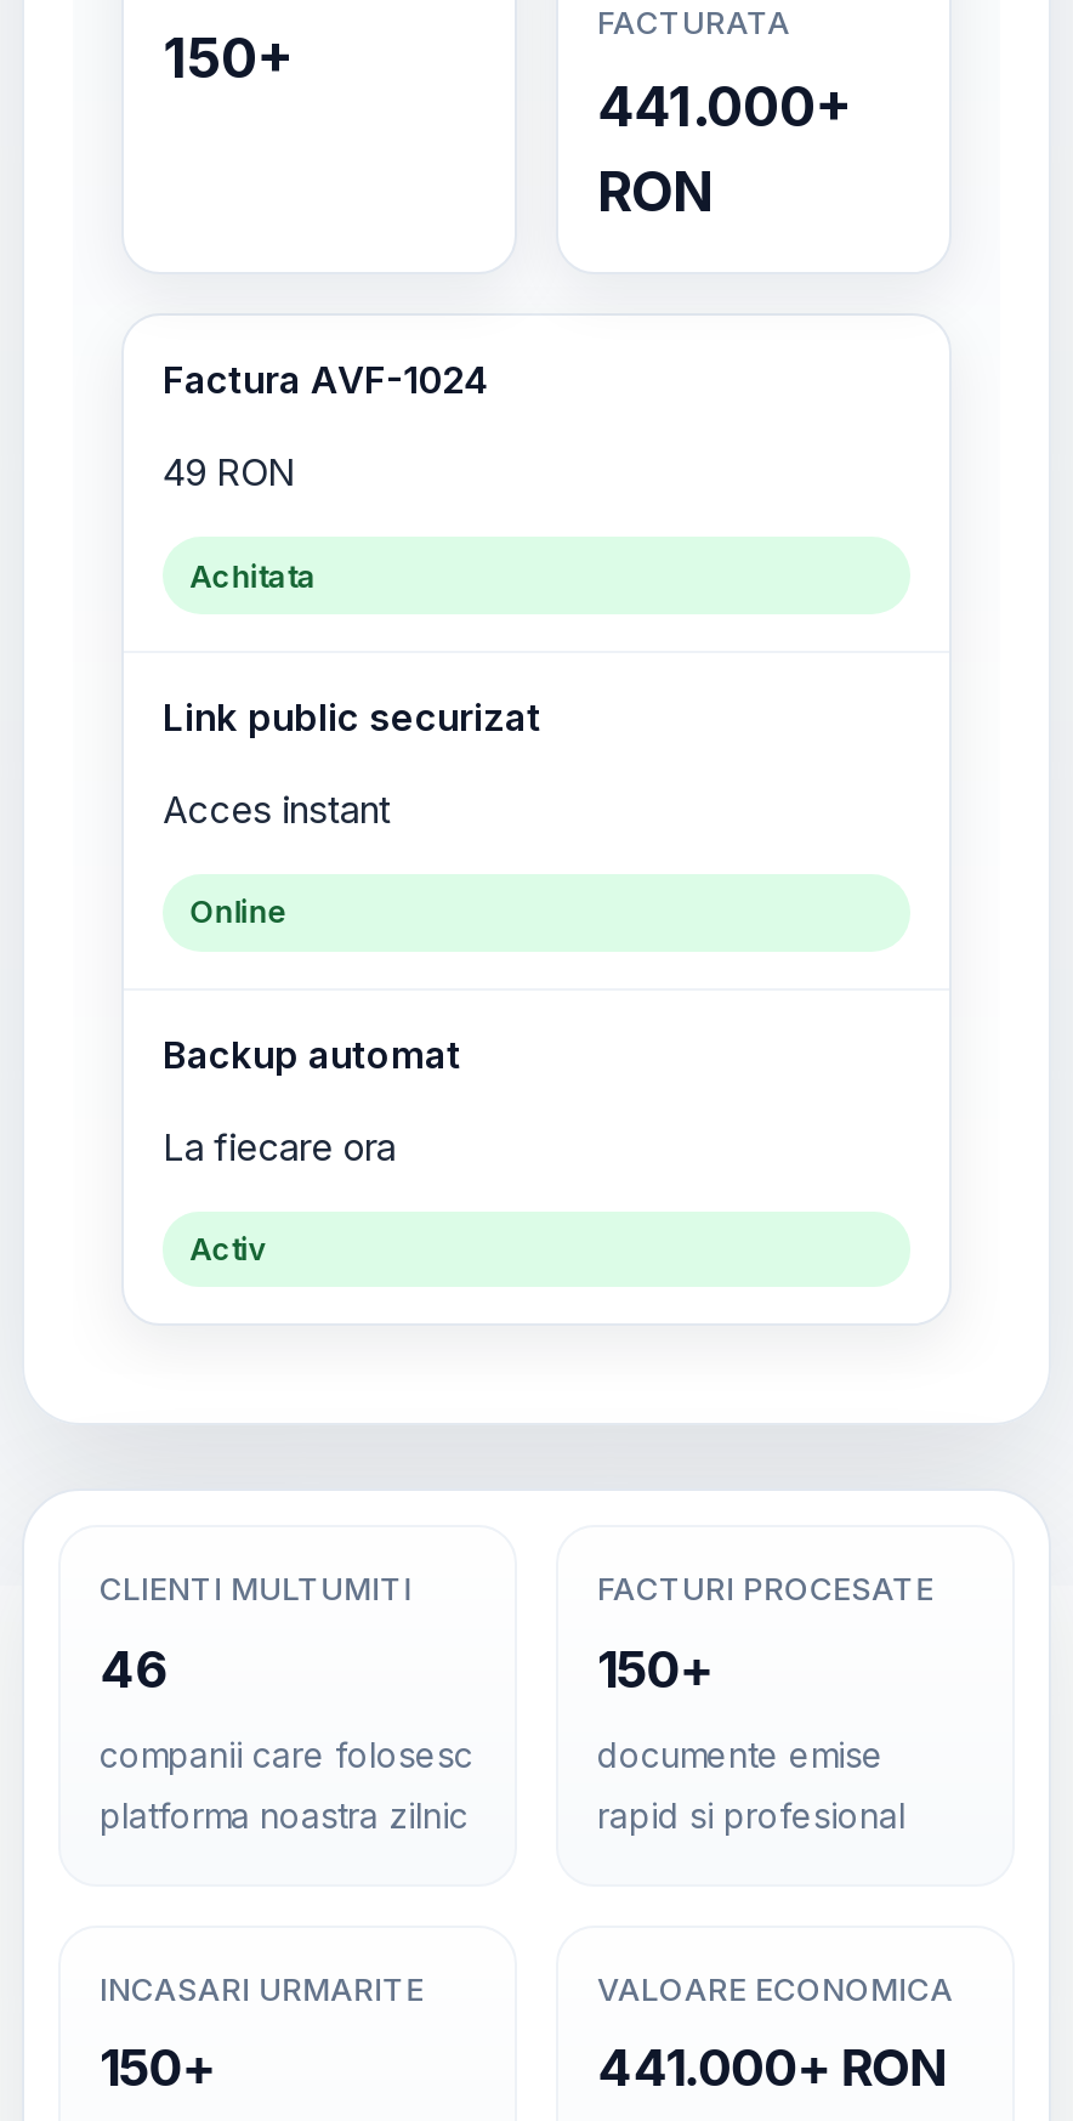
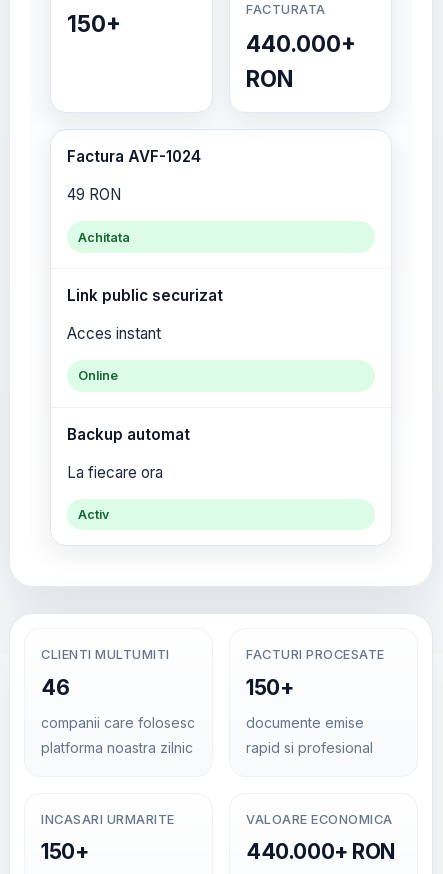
[597,73,852,139] 441.000+ -> [246,30,356,57] 440.000+
[597,2038,944,2098] 441.000+ RON -> [246,839,395,864] 440.000+ RON

